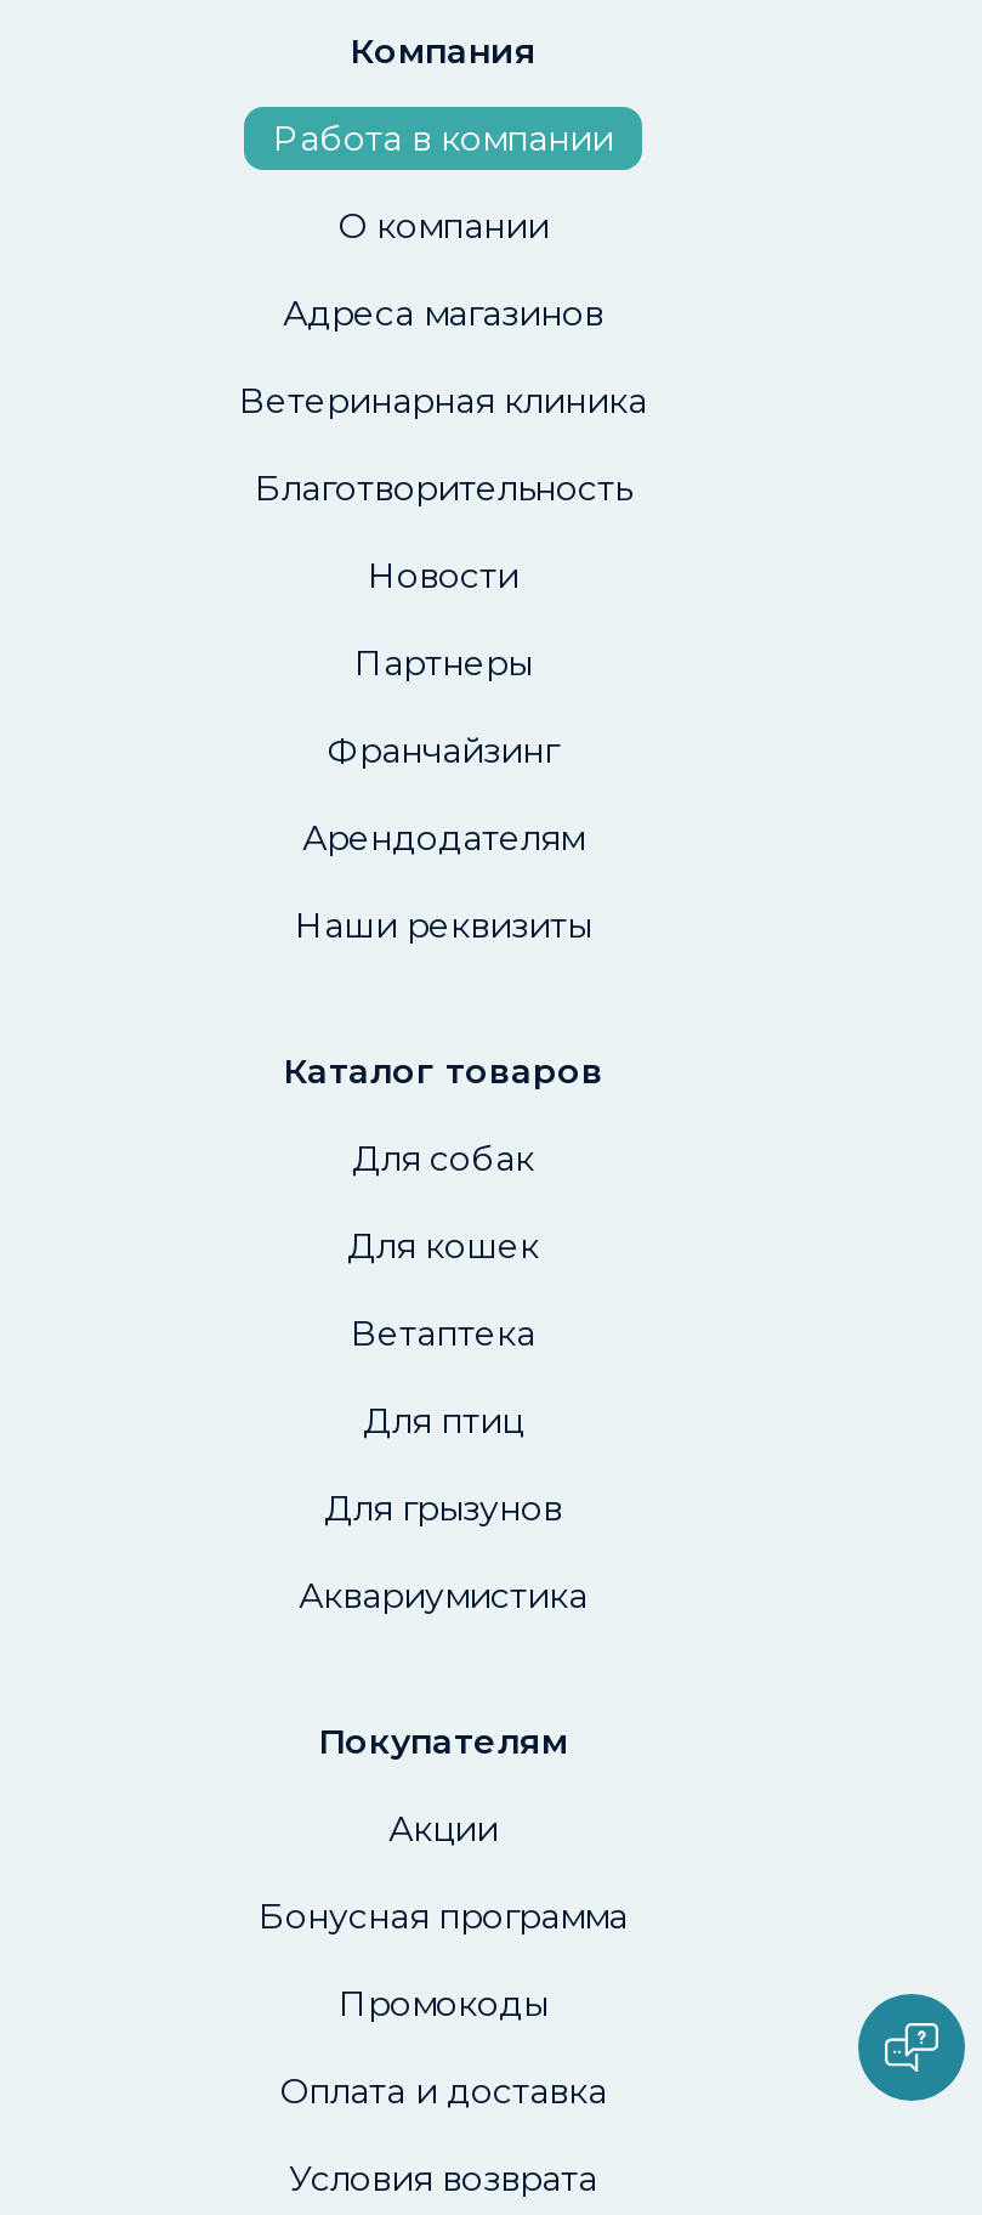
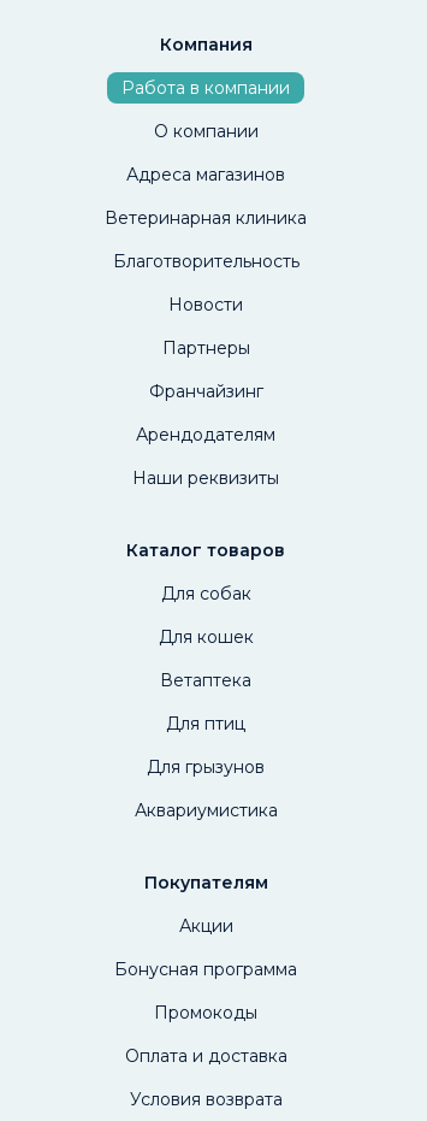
[856,1992,967,2103] [image] -> none

